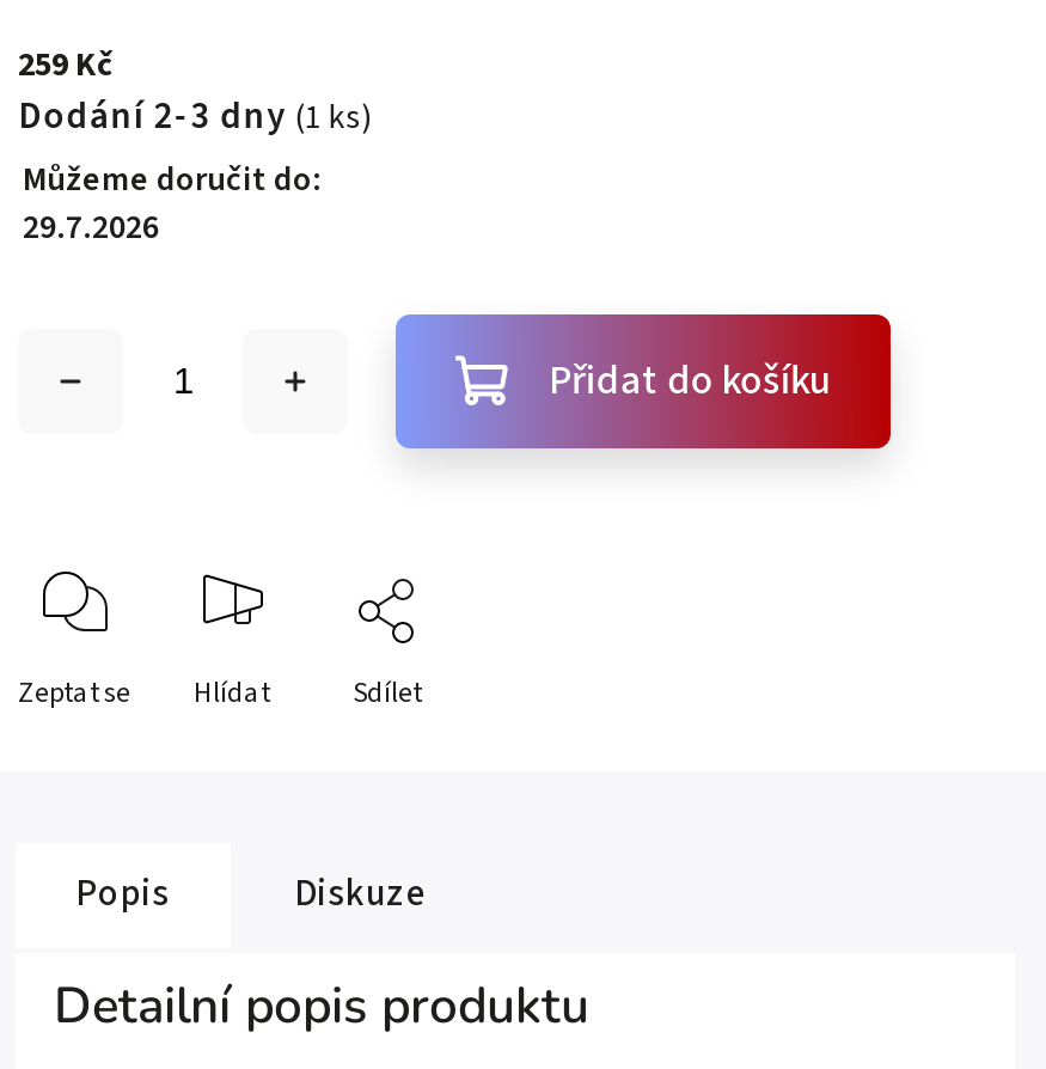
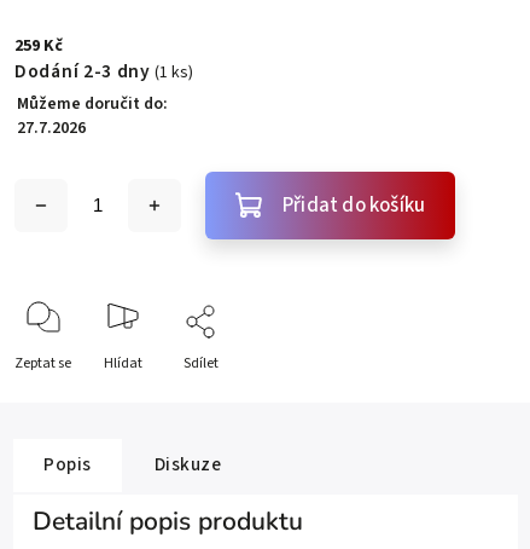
[23,204,159,252] 29.7.2026 -> [17,116,86,140] 27.7.2026

